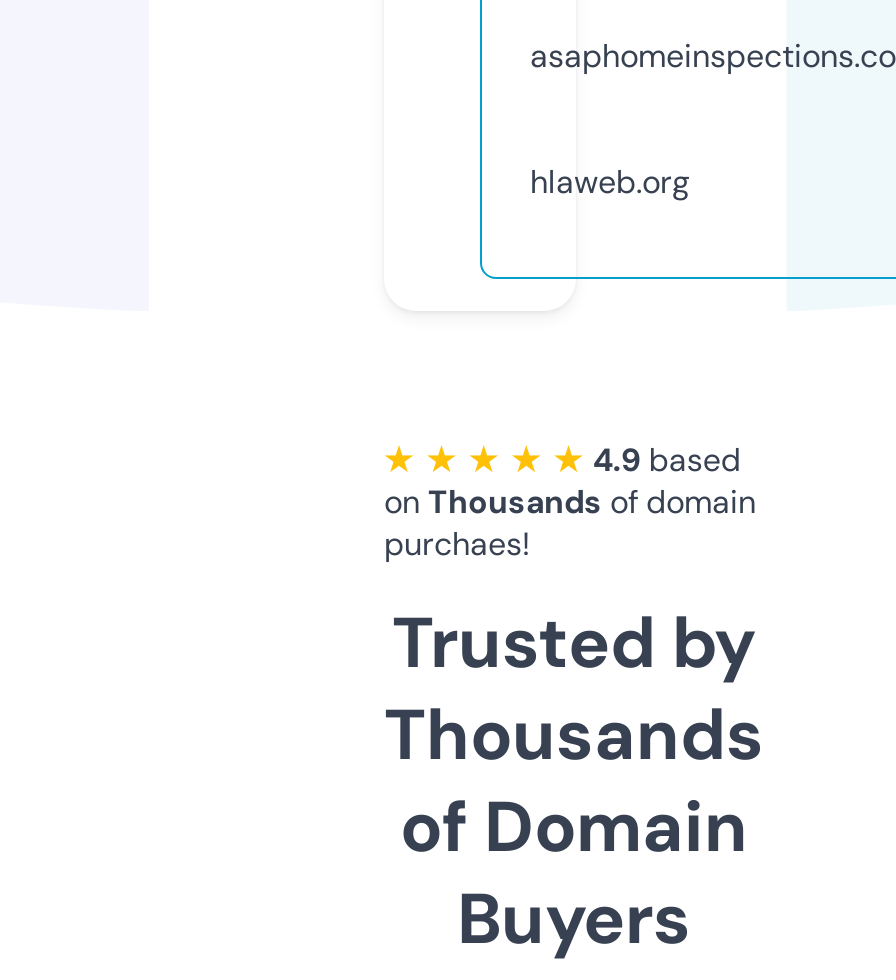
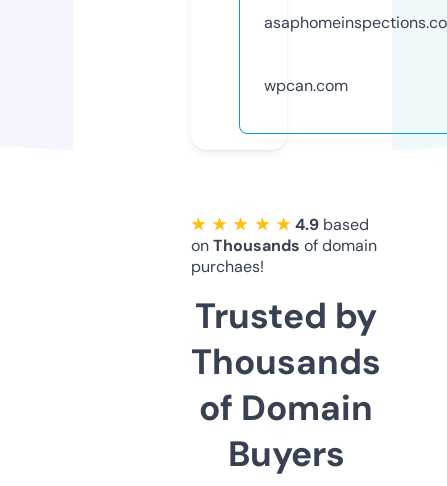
[530,161,690,203] hlaweb.org -> [264,75,348,96] wpcan.com

